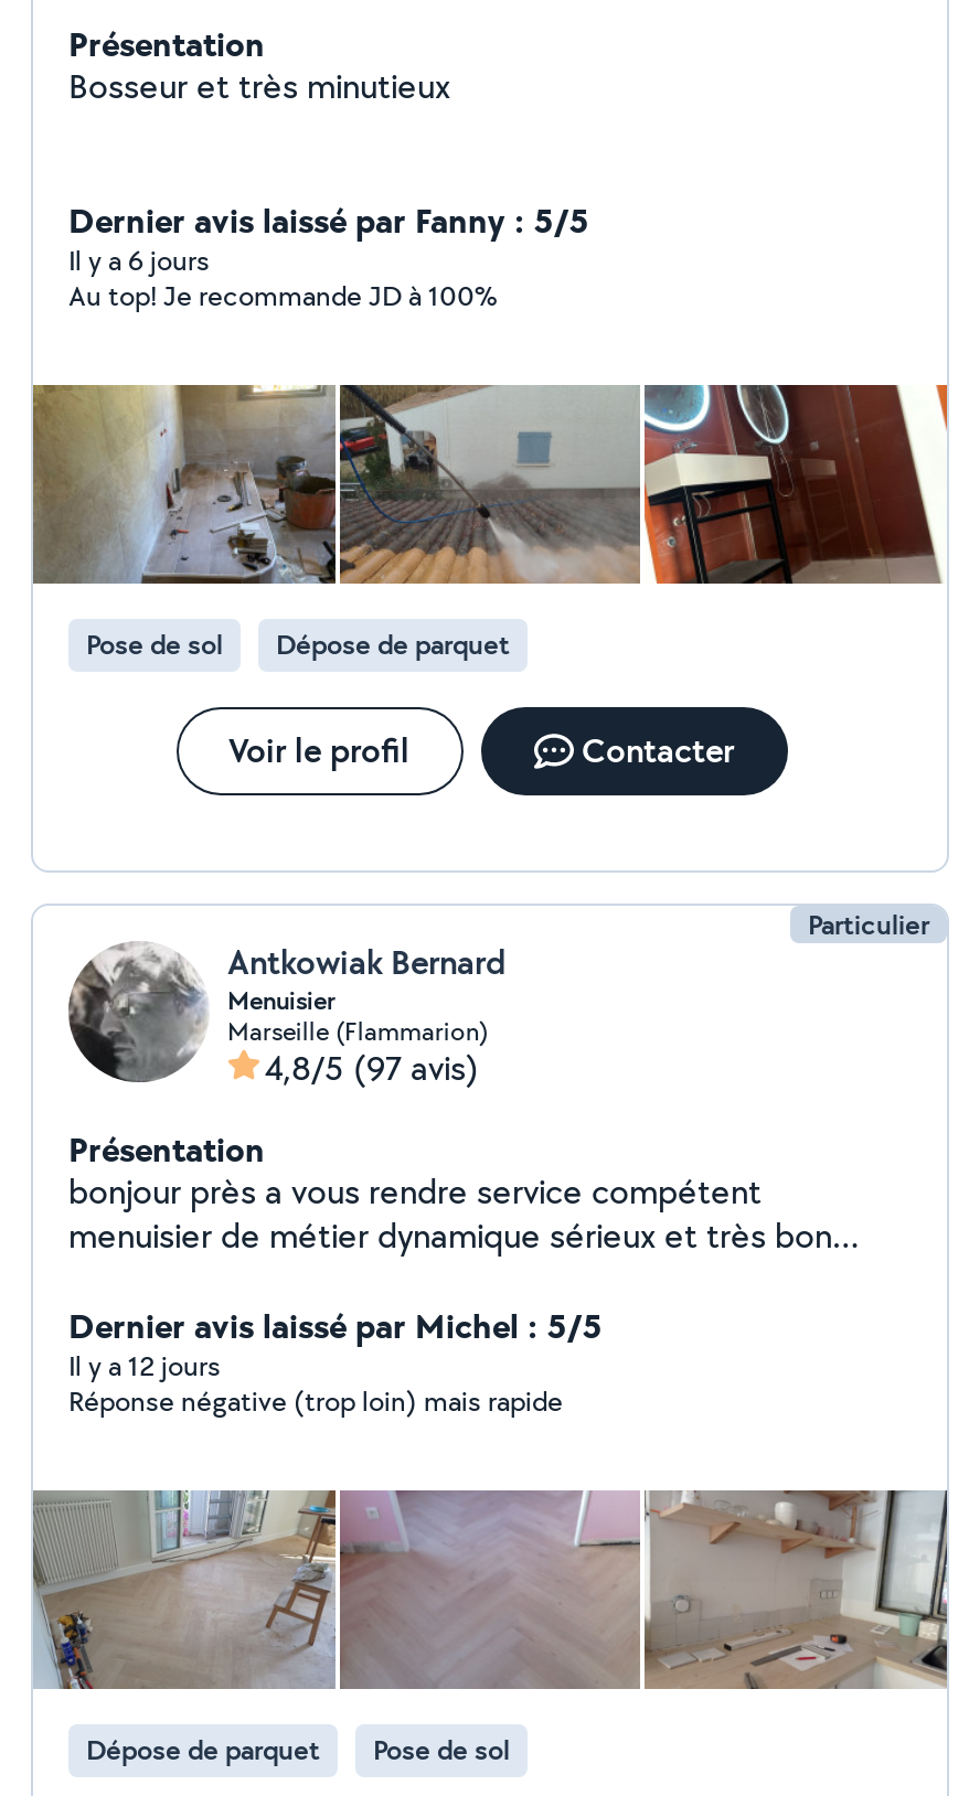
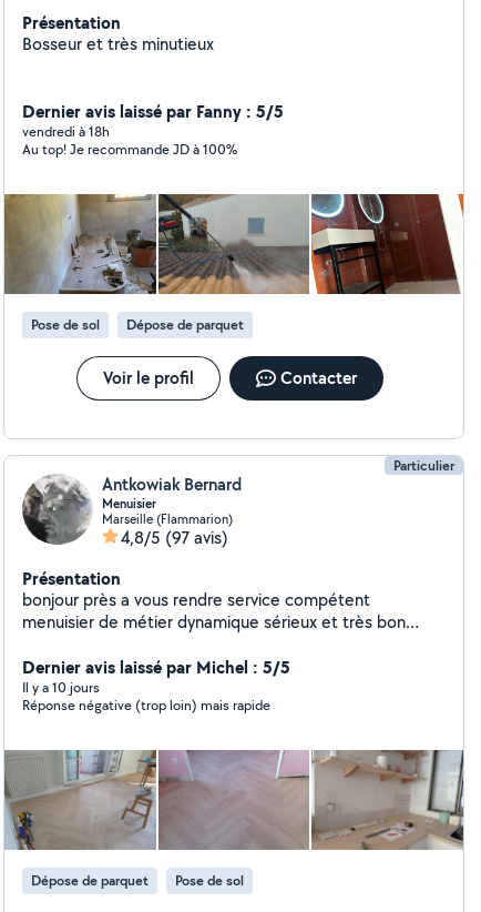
[68,242,210,279] Il y a 6 jours -> [22,122,110,141] vendredi à 18h
[68,1347,221,1385] Il y a 12 jours -> [22,678,100,697] Il y a 10 jours

